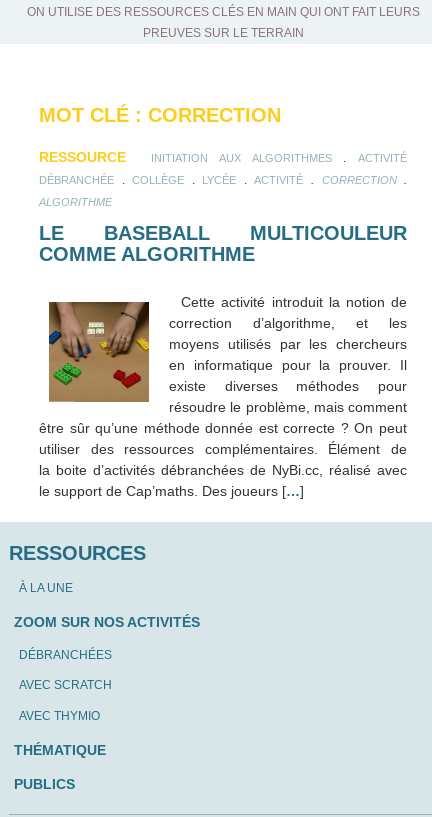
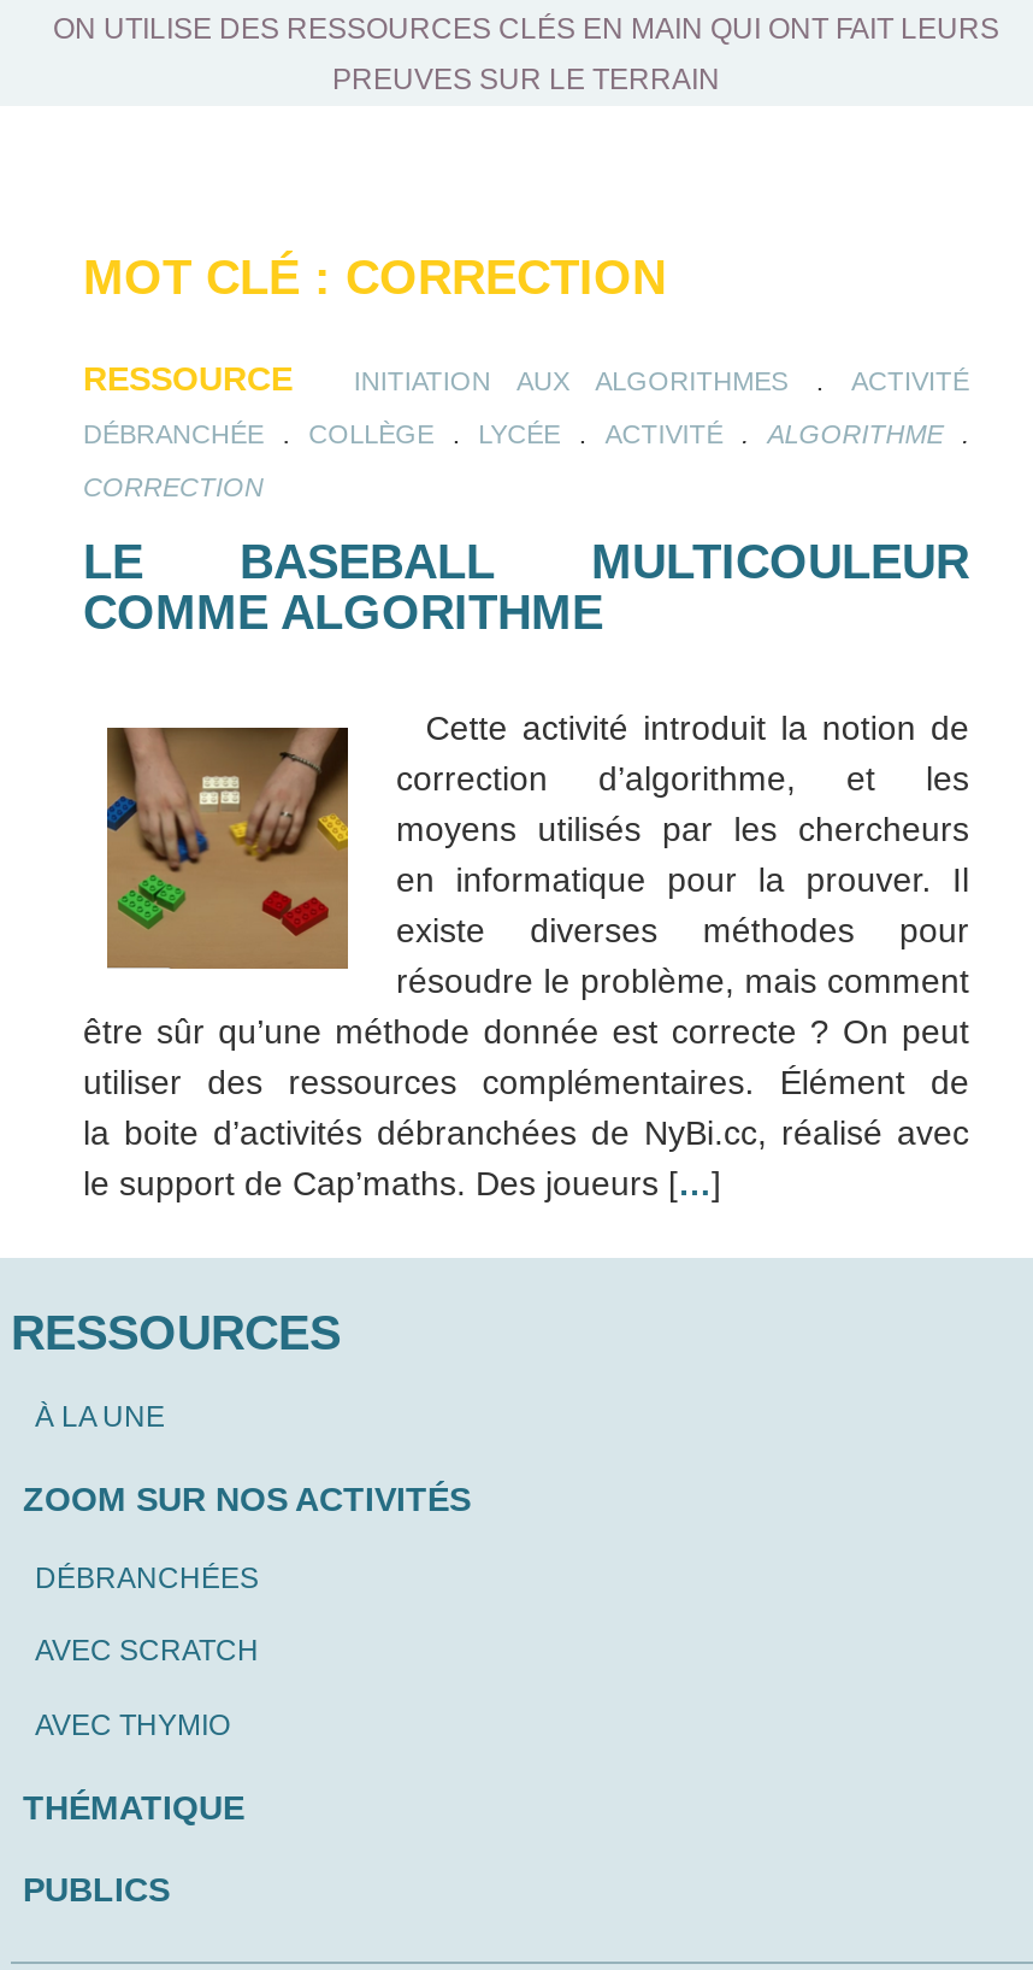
[39,173,407,186] DÉBRANCHÉE. COLLÈGE. LYCÉE. ACTIVITÉ. CORRECTION. -> [83,417,969,448] DÉBRANCHÉE. COLLÈGE. LYCÉE. ACTIVITÉ. ALGORITHME.
[39,196,112,208] ALGORITHME -> [83,472,264,501] CORRECTION

